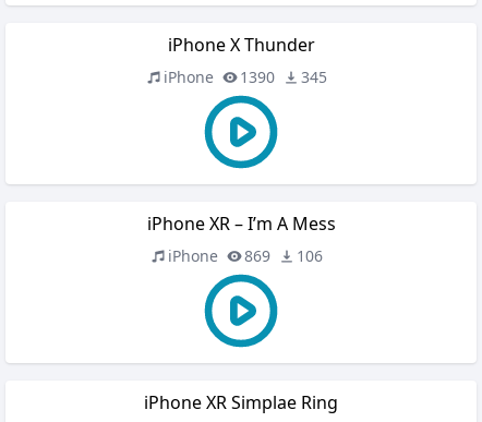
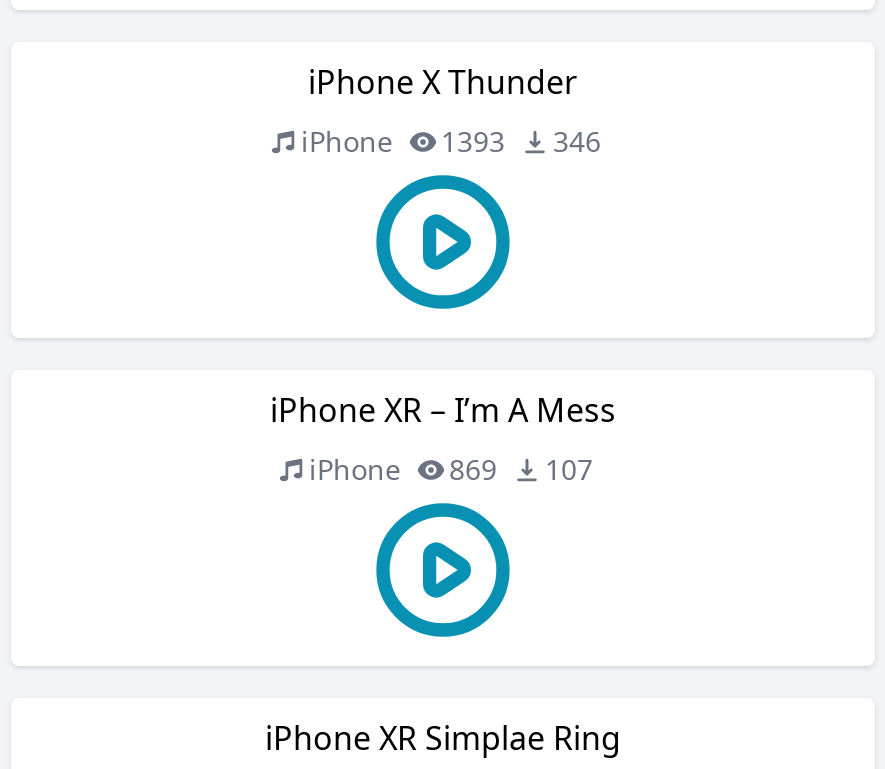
[240,67,275,87] 1390 -> [441,122,505,160] 1393
[301,67,327,87] 345 -> [553,122,601,160] 346
[168,245,323,266] iPhone 869 106 -> [309,450,593,488] iPhone 869 107

